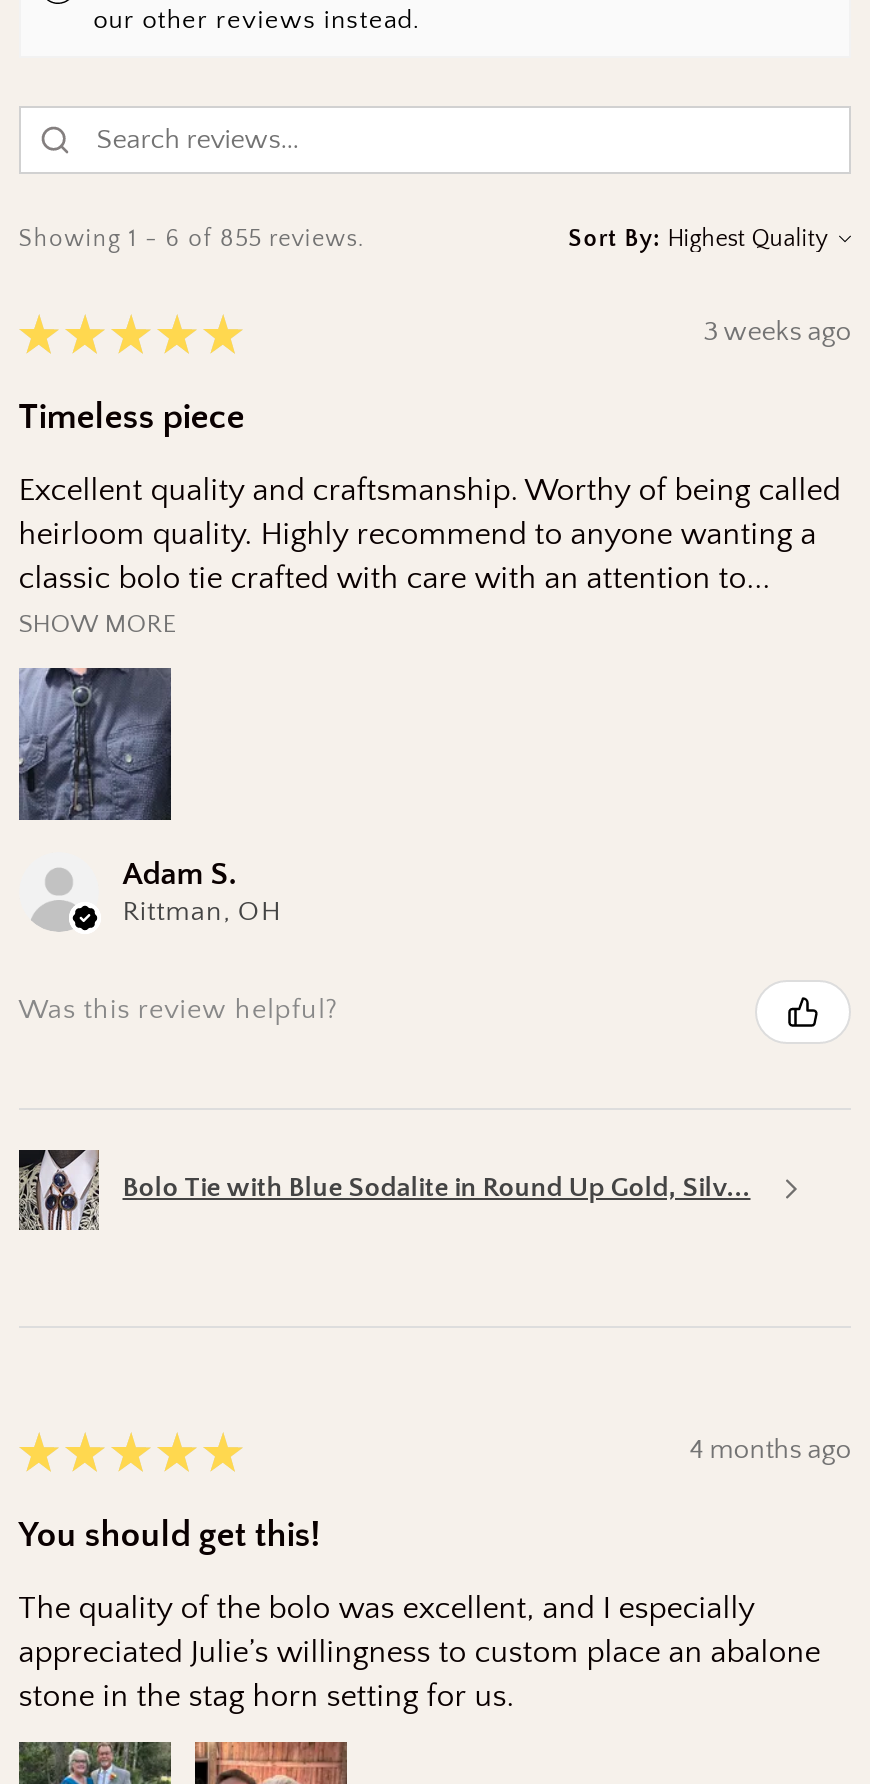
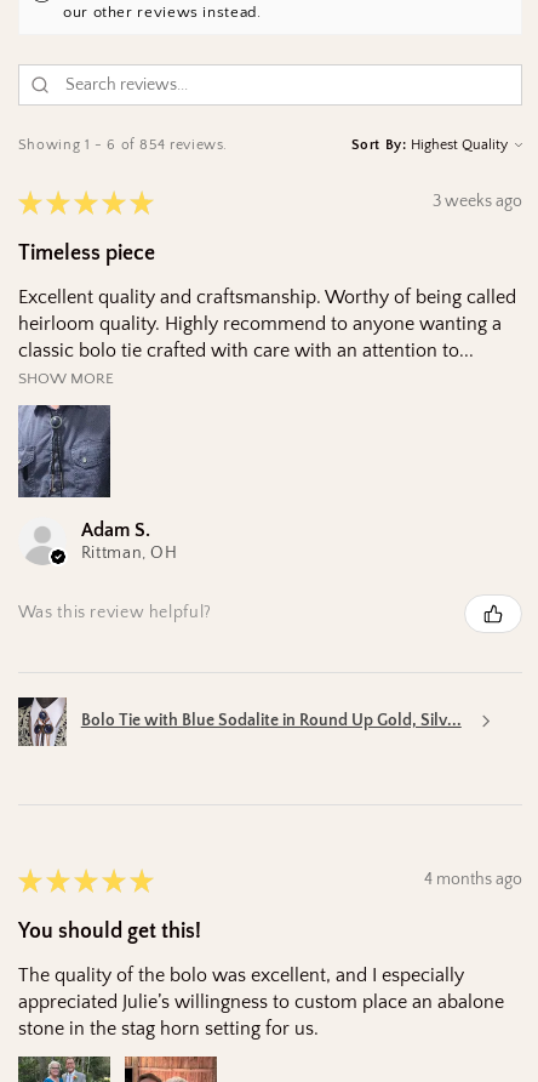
[19,226,365,252] Showing 1 - 6 of 855 reviews. -> [18,137,228,153] Showing 1 - 6 of 854 reviews.

